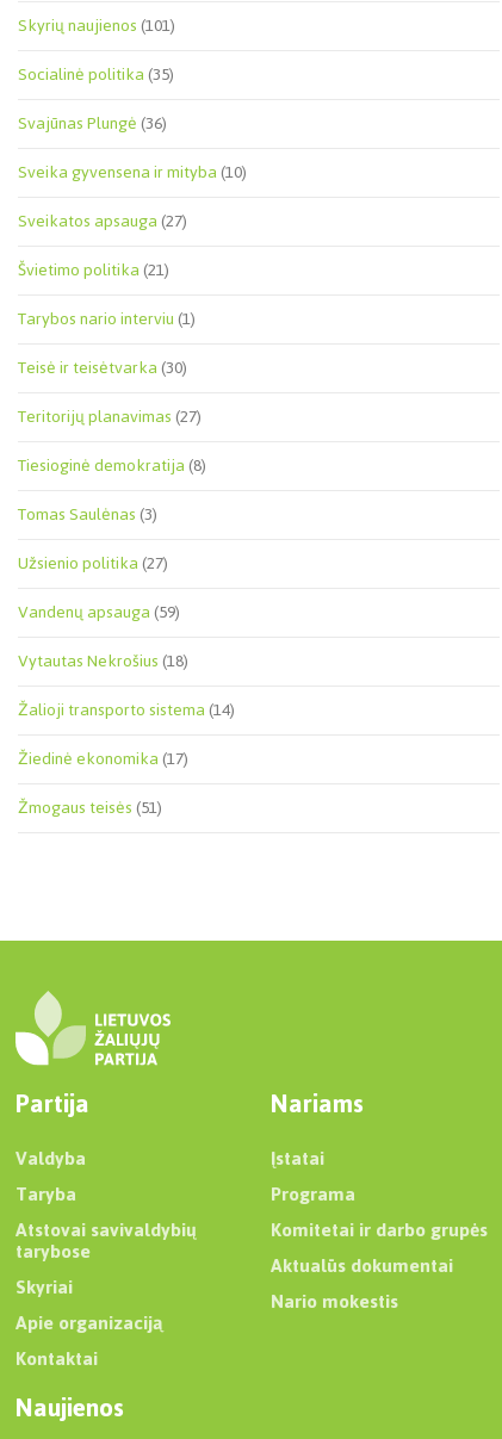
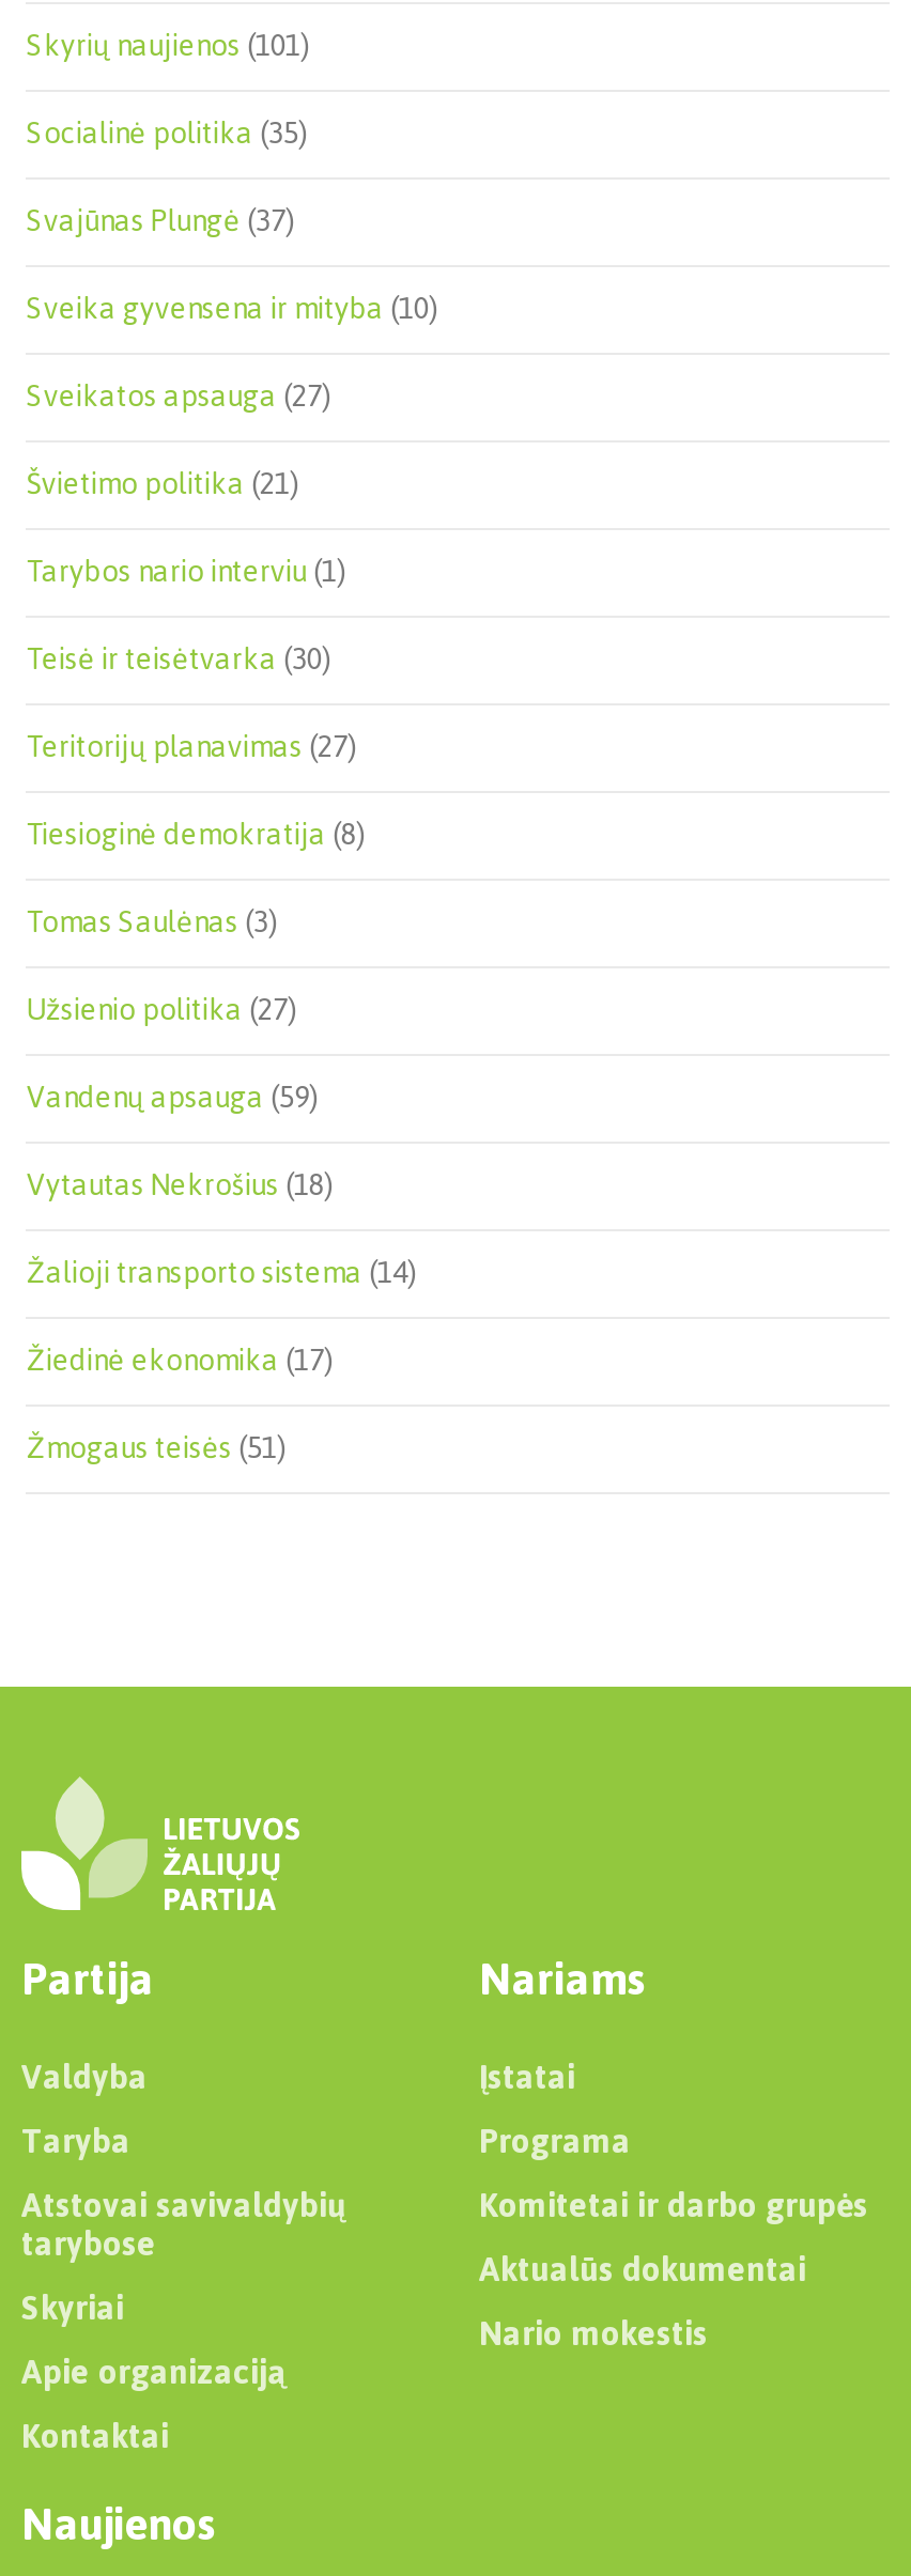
[18,108,167,140] Svajūnas Plungė (36) -> [27,193,294,251] Svajūnas Plungė (37)

